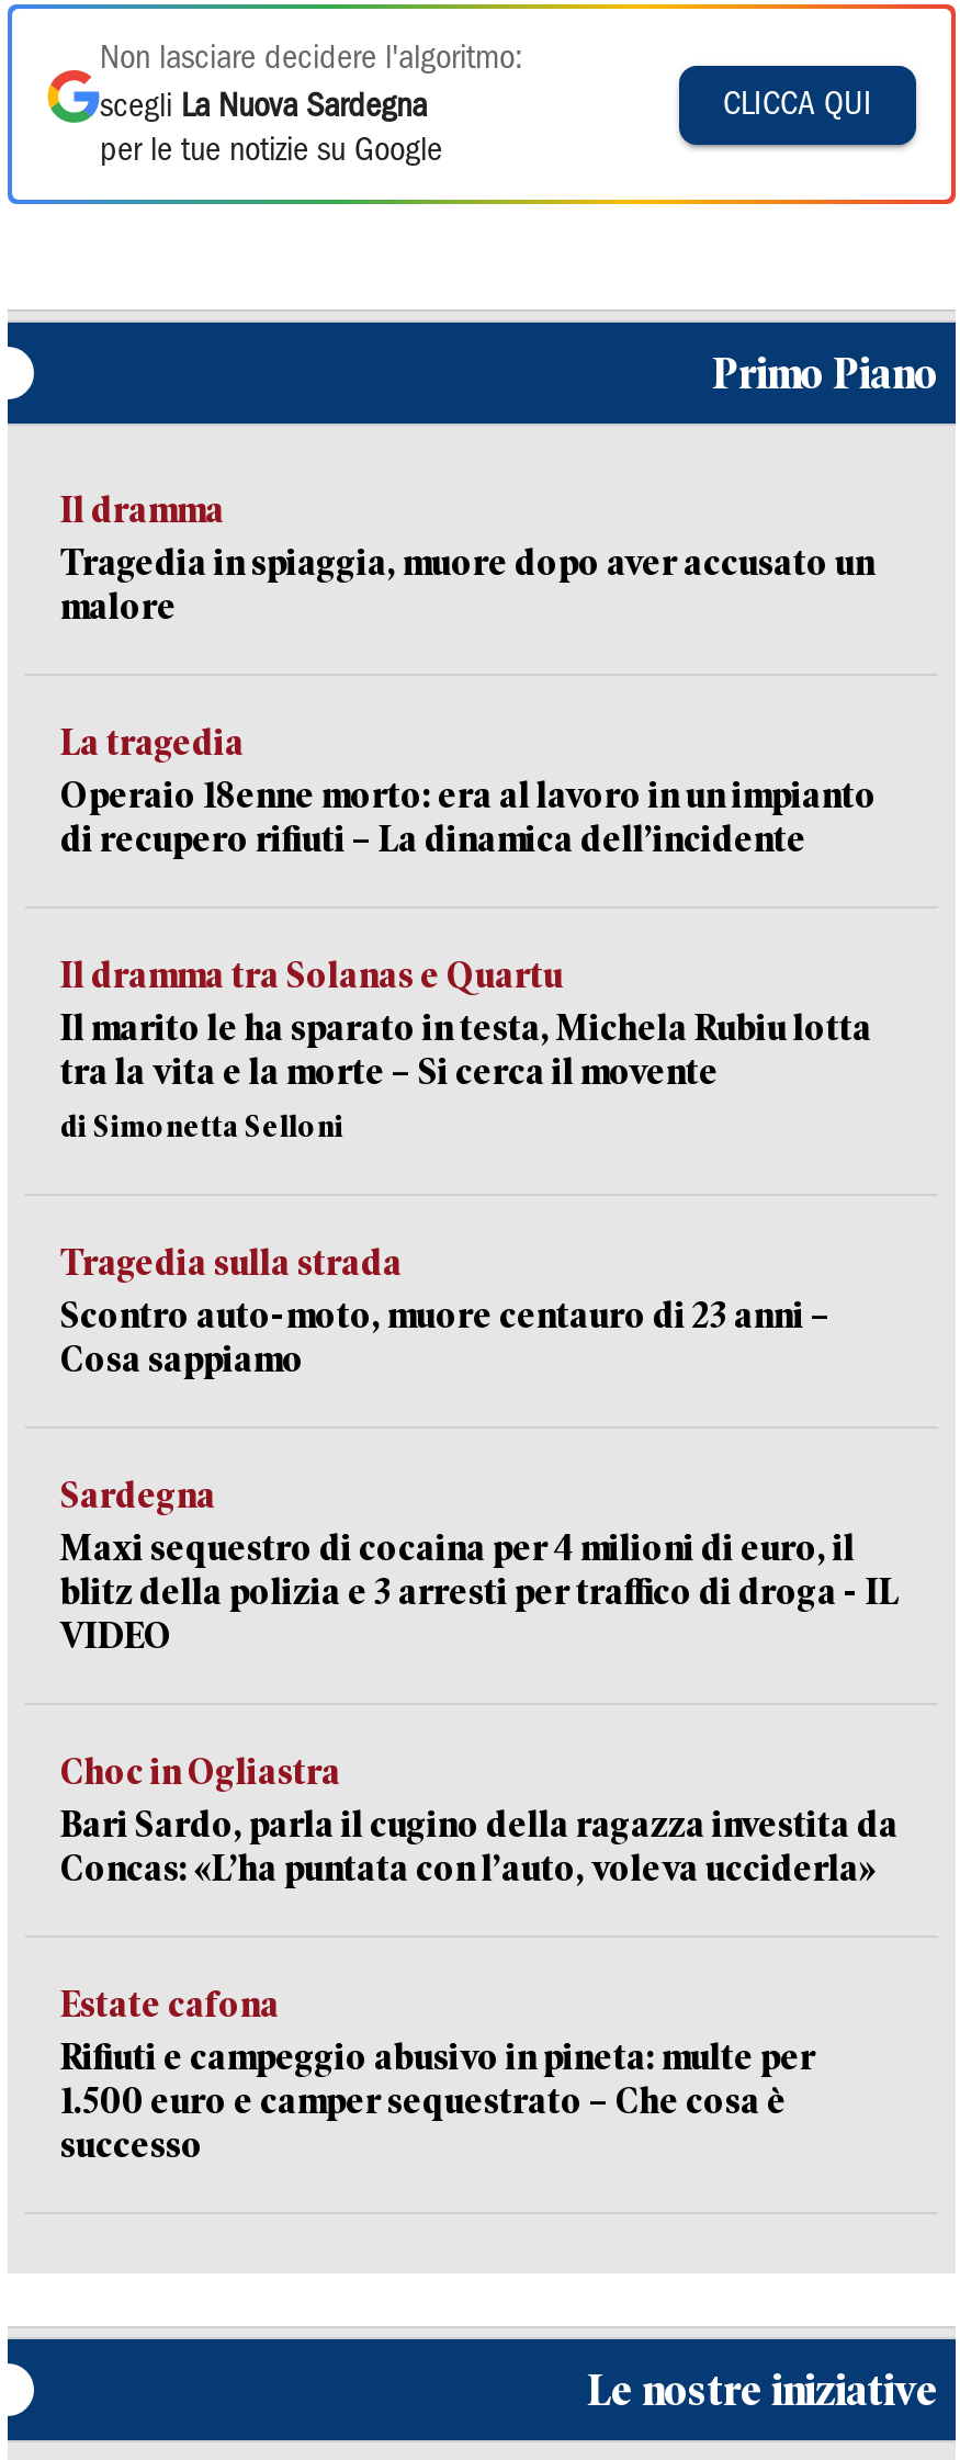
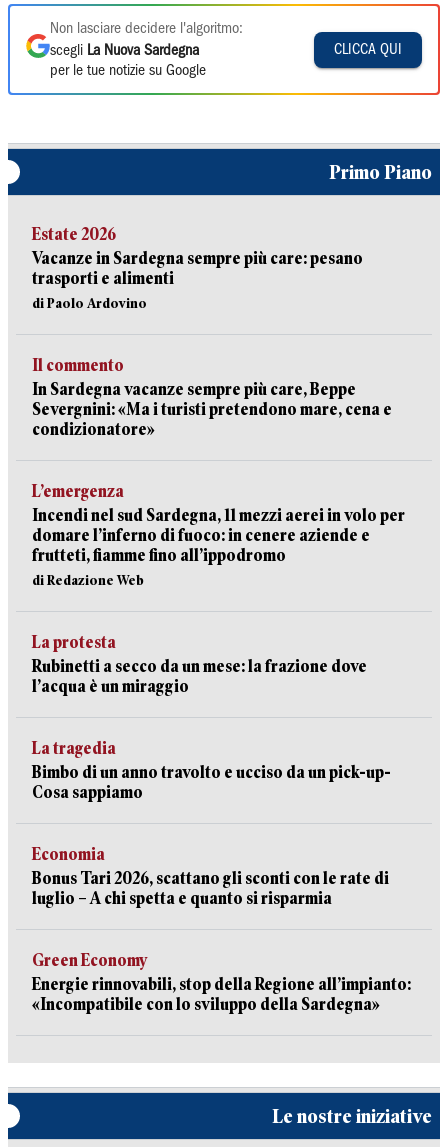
[60,489,874,628] Il dramma | Tragedia in spiaggia, muore dopo aver accusato un | malore -> [32,225,405,696] Estate 2026 | Vacanze in Sardegna sempre più care: pesano | trasporti e alimenti | di Paolo Ardovino | Il commento | In Sardegna vacanze sempre più care, Beppe | Severgnini: «Ma i turisti pretendono mare, cena e | condizionatore» | L’emergenza | Incendi nel sud Sardegna, 11 mezzi aerei in volo per | domare l’inferno di fuoco: in cenere aziende e | frutteti, fiamme fino all’ippodromo | di Redazione Web | La protesta | Rubinetti a secco da un mese: la frazione dove | l’acqua è un miraggio
moved [60,722,245,764] -> [32,739,116,758]: La tragedia
[60,775,877,1336] Operaio 18enne morto: era al lavoro in un impianto | di recupero rifiuti – La dinamica dell’incidente | Il dramma tra Solanas e Quartu | Il marito le ha sparato in testa, Michela Rubiu lotta | tra la vita e la morte – Si cerca il movente | di Simonetta Selloni | Tragedia sulla strada | Scontro auto-moto, muore centauro di 23 anni – -> [32,763,391,782] Bimbo di un anno travolto e ucciso da un pick-up-
moved [60,1339,304,1380] -> [32,783,143,802]: Cosa sappiamo
[60,1475,899,2166] Sardegna | Maxi sequestro di cocaina per 4 milioni di euro, il | blitz della polizia e 3 arresti per traffico di droga - IL | VIDEO | Choc in Ogliastra | Bari Sardo, parla il cugino della ragazza investita da | Concas: «L’ha puntata con l’auto, voleva ucciderla» | Estate cafona | Rifiuti e campeggio abusivo in pineta: multe per | 1.500 euro e camper sequestrato – Che cosa è | successo -> [32,845,411,1014] Economia | Bonus Tari 2026, scattano gli sconti con le rate di | luglio – A chi spetta e quanto si risparmia | Green Economy | Energie rinnovabili, stop della Regione all’impianto: | «Incompatibile con lo sviluppo della Sardegna»

